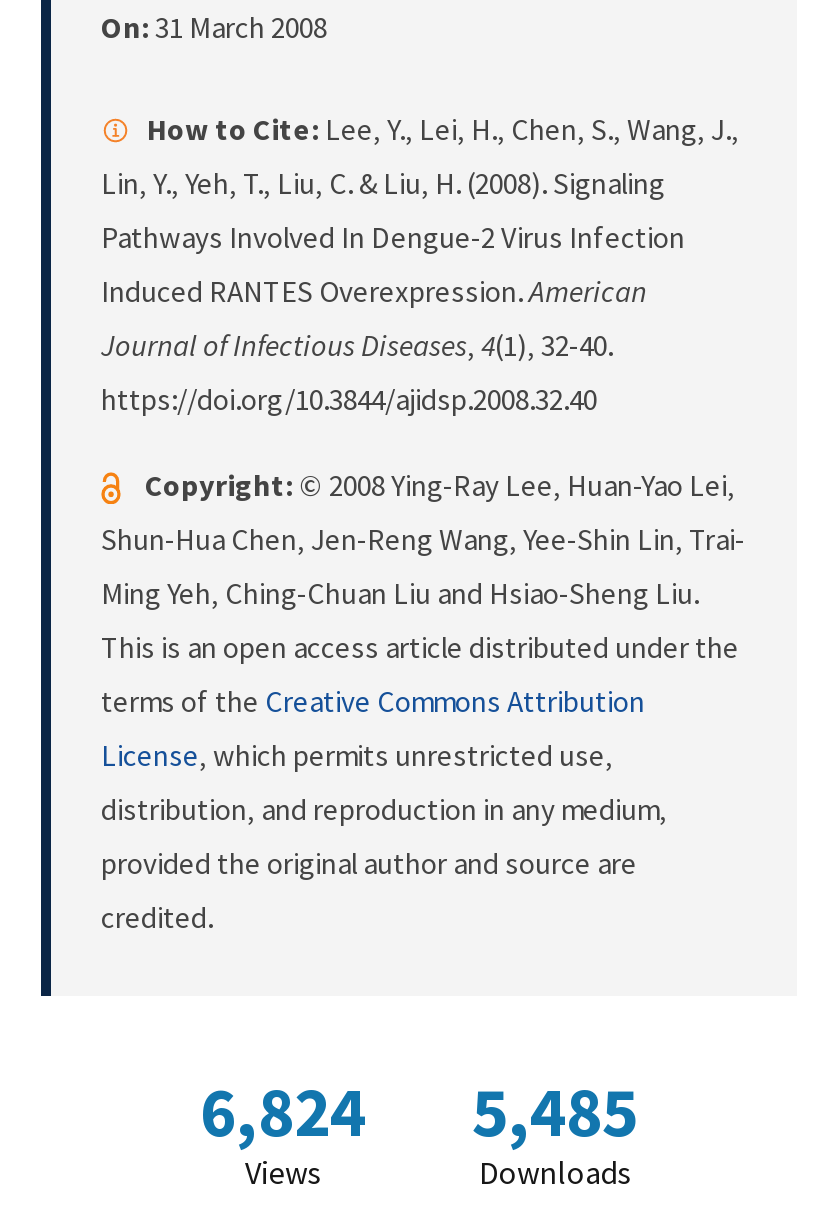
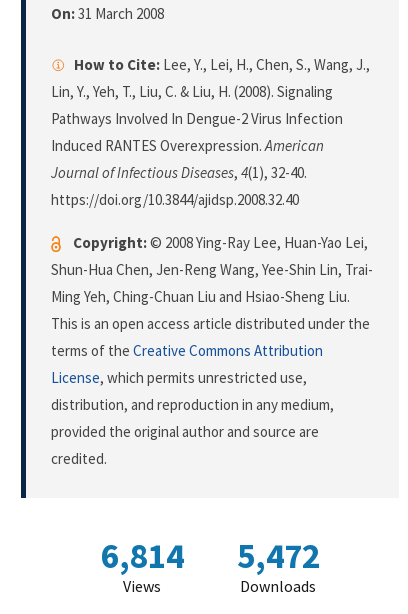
[200,1068,366,1156] 6,824 -> [100,534,183,578] 6,814
[472,1068,638,1156] 5,485 -> [236,534,319,578] 5,472

